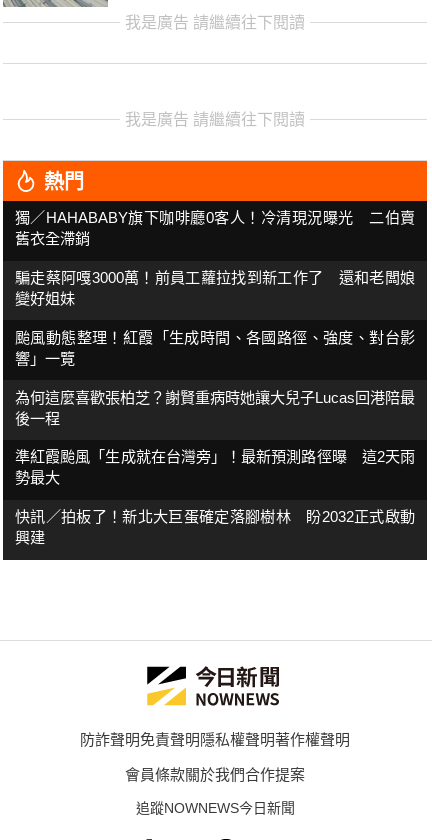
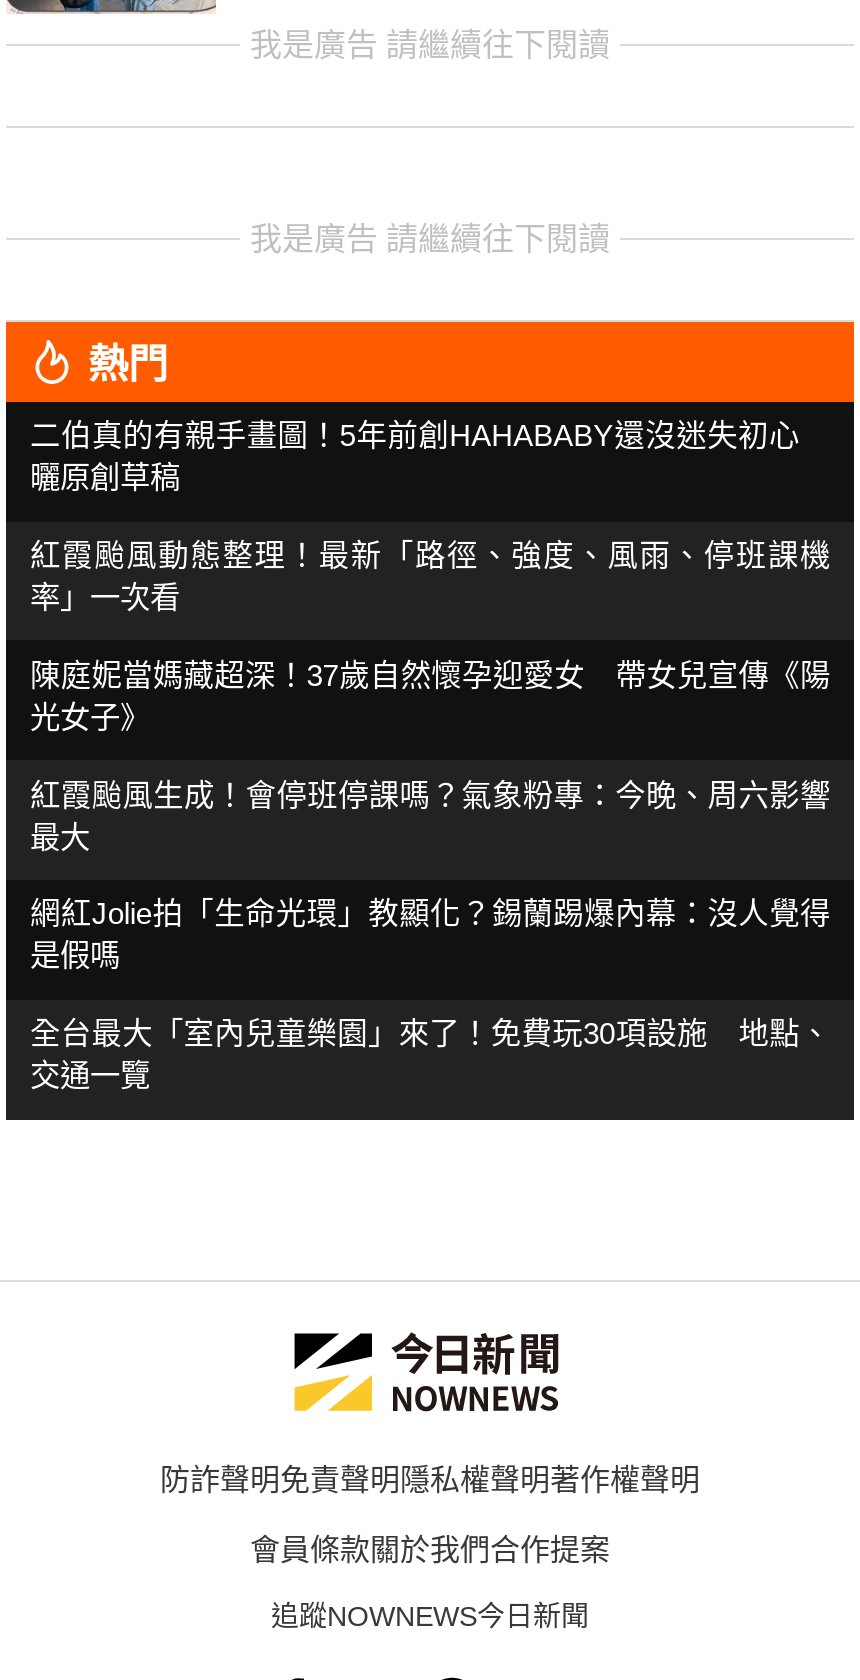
[15,209,415,247] 獨／HAHABABY旗下咖啡廳0客人！冷清現況曝光 二伯賣 | 舊衣全滯銷 -> [30,419,830,495] 二伯真的有親手畫圖！5年前創HAHABABY還沒迷失初心 | 曬原創草稿
[15,269,415,307] 騙走蔡阿嘎3000萬！前員工蘿拉找到新工作了 還和老闆娘 | 變好姐妹 -> [30,538,830,614] 紅霞颱風動態整理！最新「路徑、強度、風雨、停班課機 | 率」一次看
[15,329,415,367] 颱風動態整理！紅霞「生成時間、各國路徑、強度、對台影 | 響」一覽 -> [30,658,830,734] 陳庭妮當媽藏超深！37歲自然懷孕迎愛女 帶女兒宣傳《陽 | 光女子》
[15,389,415,427] 為何這麼喜歡張柏芝？謝賢重病時她讓大兒子Lucas回港陪最 | 後一程 -> [30,777,830,853] 紅霞颱風生成！會停班停課嗎？氣象粉專：今晚、周六影響 | 最大
[15,448,415,486] 準紅霞颱風「生成就在台灣旁」！最新預測路徑曝 這2天雨 | 勢最大 -> [30,897,830,973] 網紅Jolie拍「生命光環」教顯化？錫蘭踢爆內幕：沒人覺得 | 是假嗎
[15,508,415,546] 快訊／拍板了！新北大巨蛋確定落腳樹林 盼2032正式啟動 | 興建 -> [30,1016,830,1092] 全台最大「室內兒童樂園」來了！免費玩30項設施 地點、 | 交通一覽

